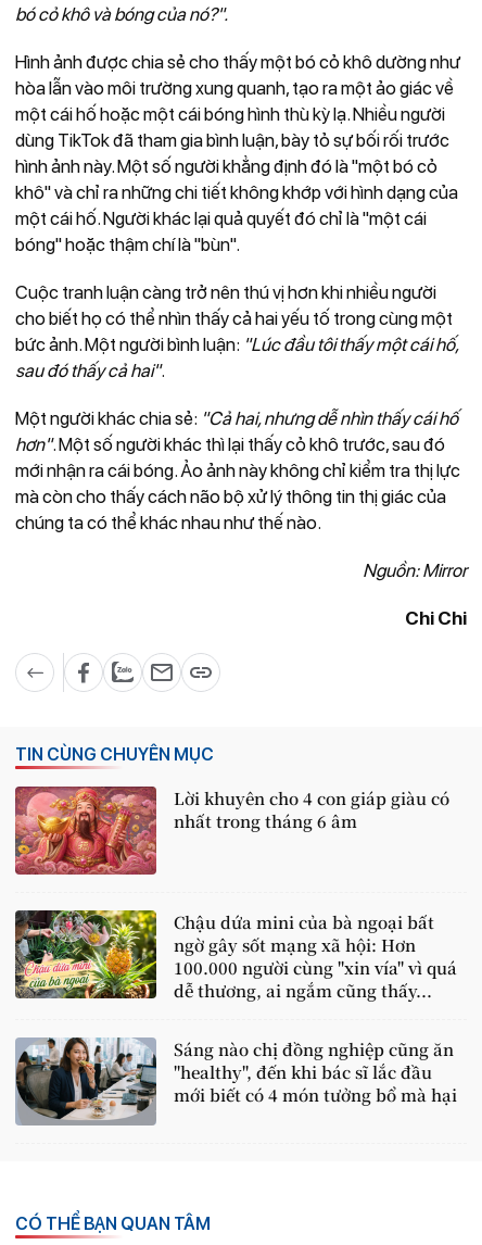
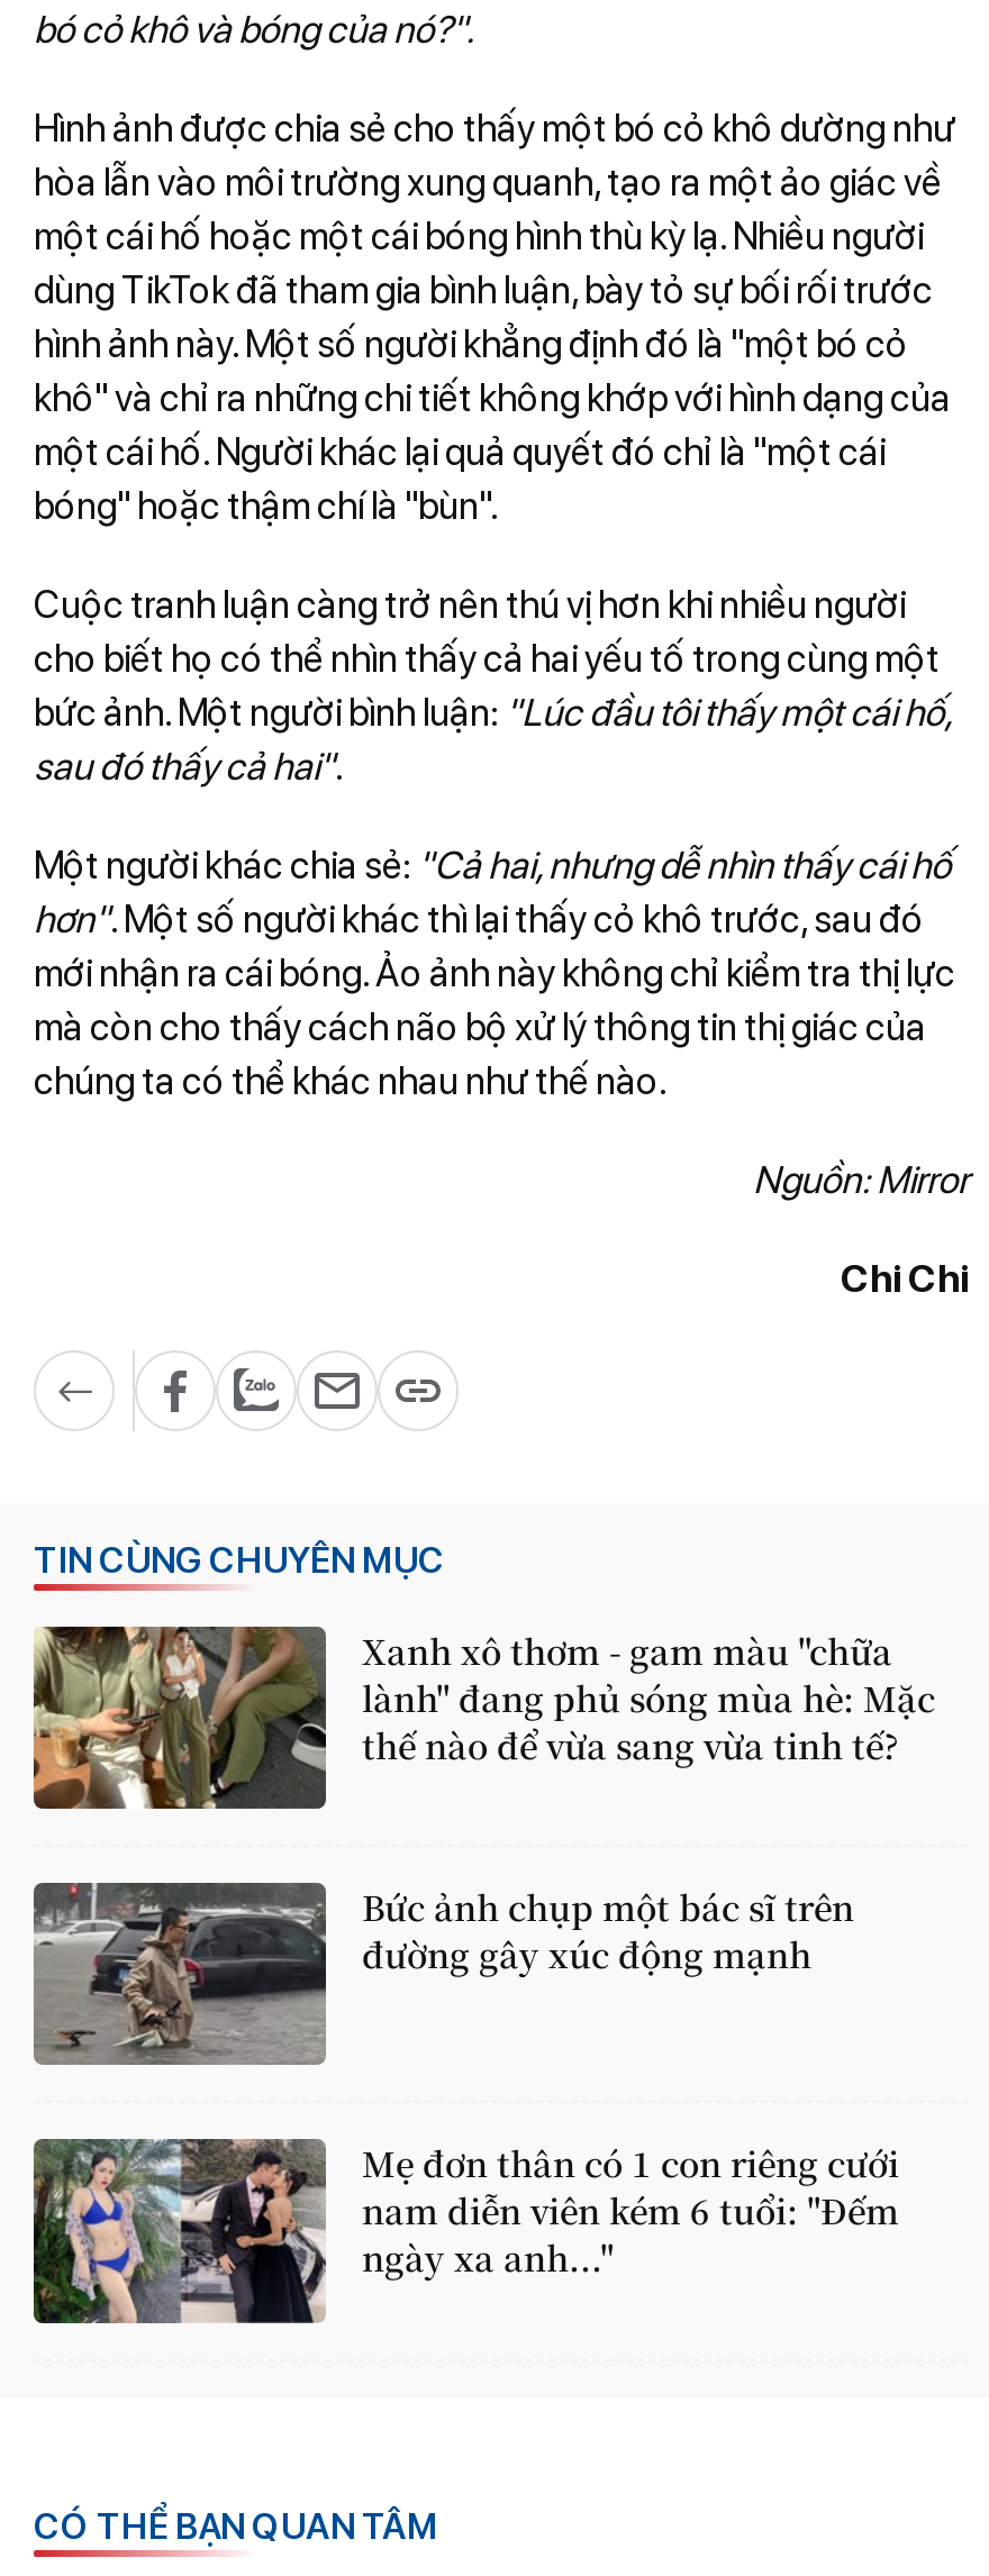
[14,785,449,876] [image] | Lời khuyên cho 4 con giáp giàu có | nhất trong tháng 6 âm -> [31,1624,935,1811] [image] | Xanh xô thơm - gam màu "chữa | lành" đang phủ sóng mùa hè: Mặc | thế nào để vừa sang vừa tinh tế?
[15,909,457,1002] [image] | Chậu dứa mini của bà ngoại bất | ngờ gây sốt mạng xã hội: Hơn | 100.000 người cùng "xin vía" vì quá | dễ thương, ai ngắm cũng thấy... -> [34,1881,854,2065] [image] | Bức ảnh chụp một bác sĩ trên | đường gây xúc động mạnh
[15,1037,457,1125] [image] | Sáng nào chị đồng nghiệp cũng ăn | "healthy", đến khi bác sĩ lắc đầu | mới biết có 4 món tưởng bổ mà hại -> [31,2137,899,2323] [image] | Mẹ đơn thân có 1 con riêng cưới | nam diễn viên kém 6 tuổi: "Đếm | ngày xa anh..."

